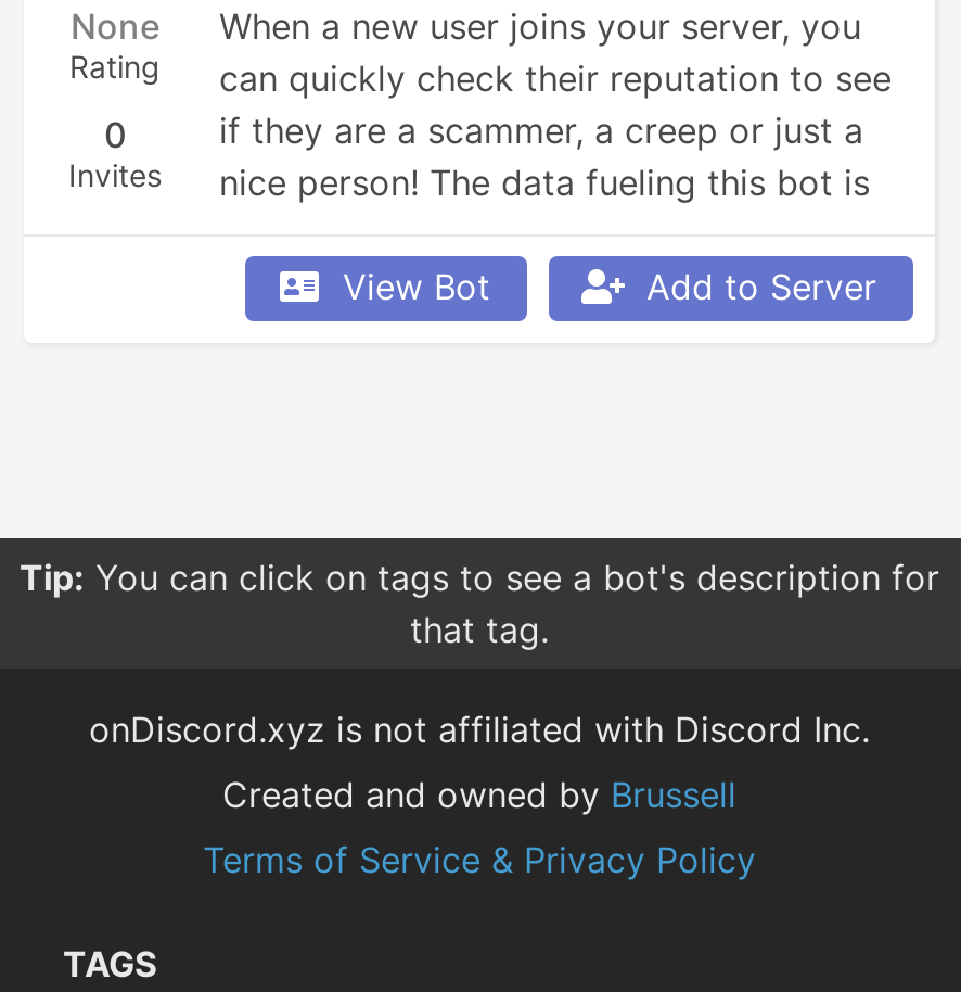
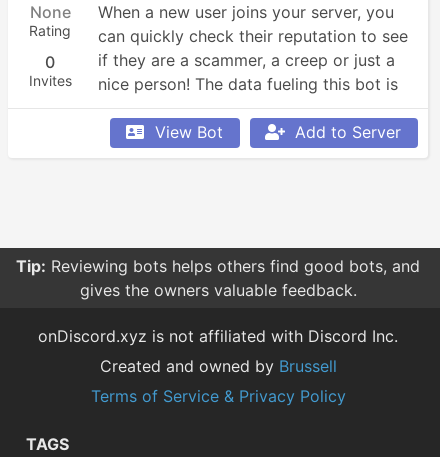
[20,556,939,651] Tip: You can click on tags to see a bot's description for | that tag. -> [16,256,420,300] Tip: Reviewing bots helps others find good bots, and | gives the owners valuable feedback.

